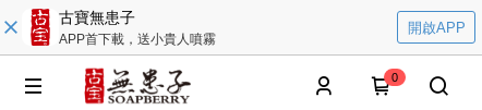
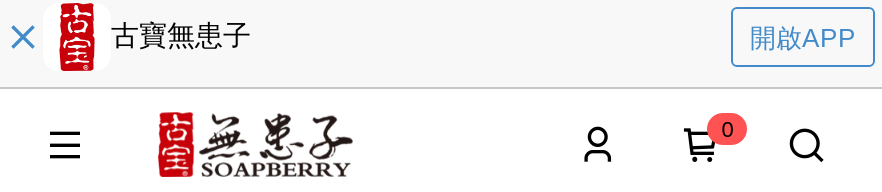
[59,31,216,47] APP首下載，送小貴人噴霧 -> none

